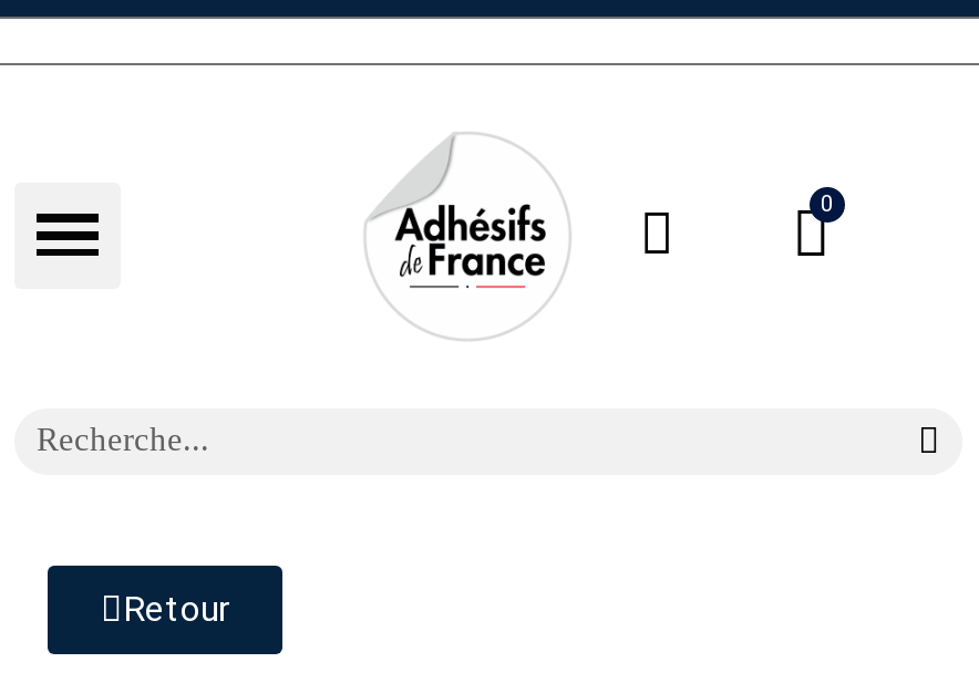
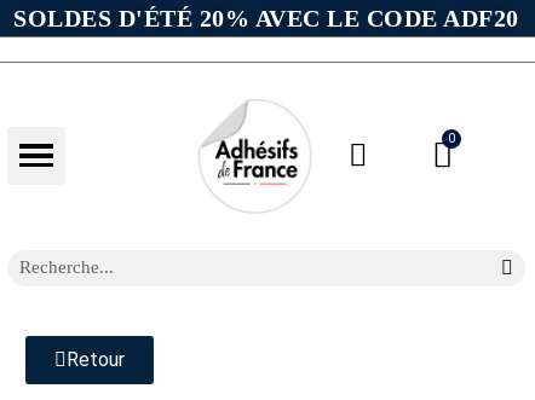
none -> [14,5,519,31] SOLDES D'ÉTÉ 20% AVEC LE CODE ADF20

